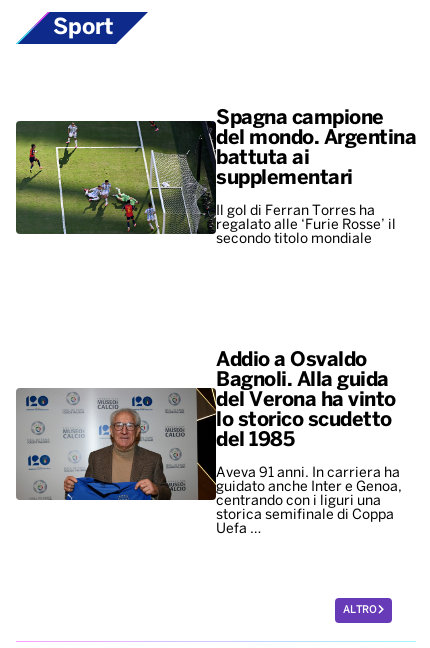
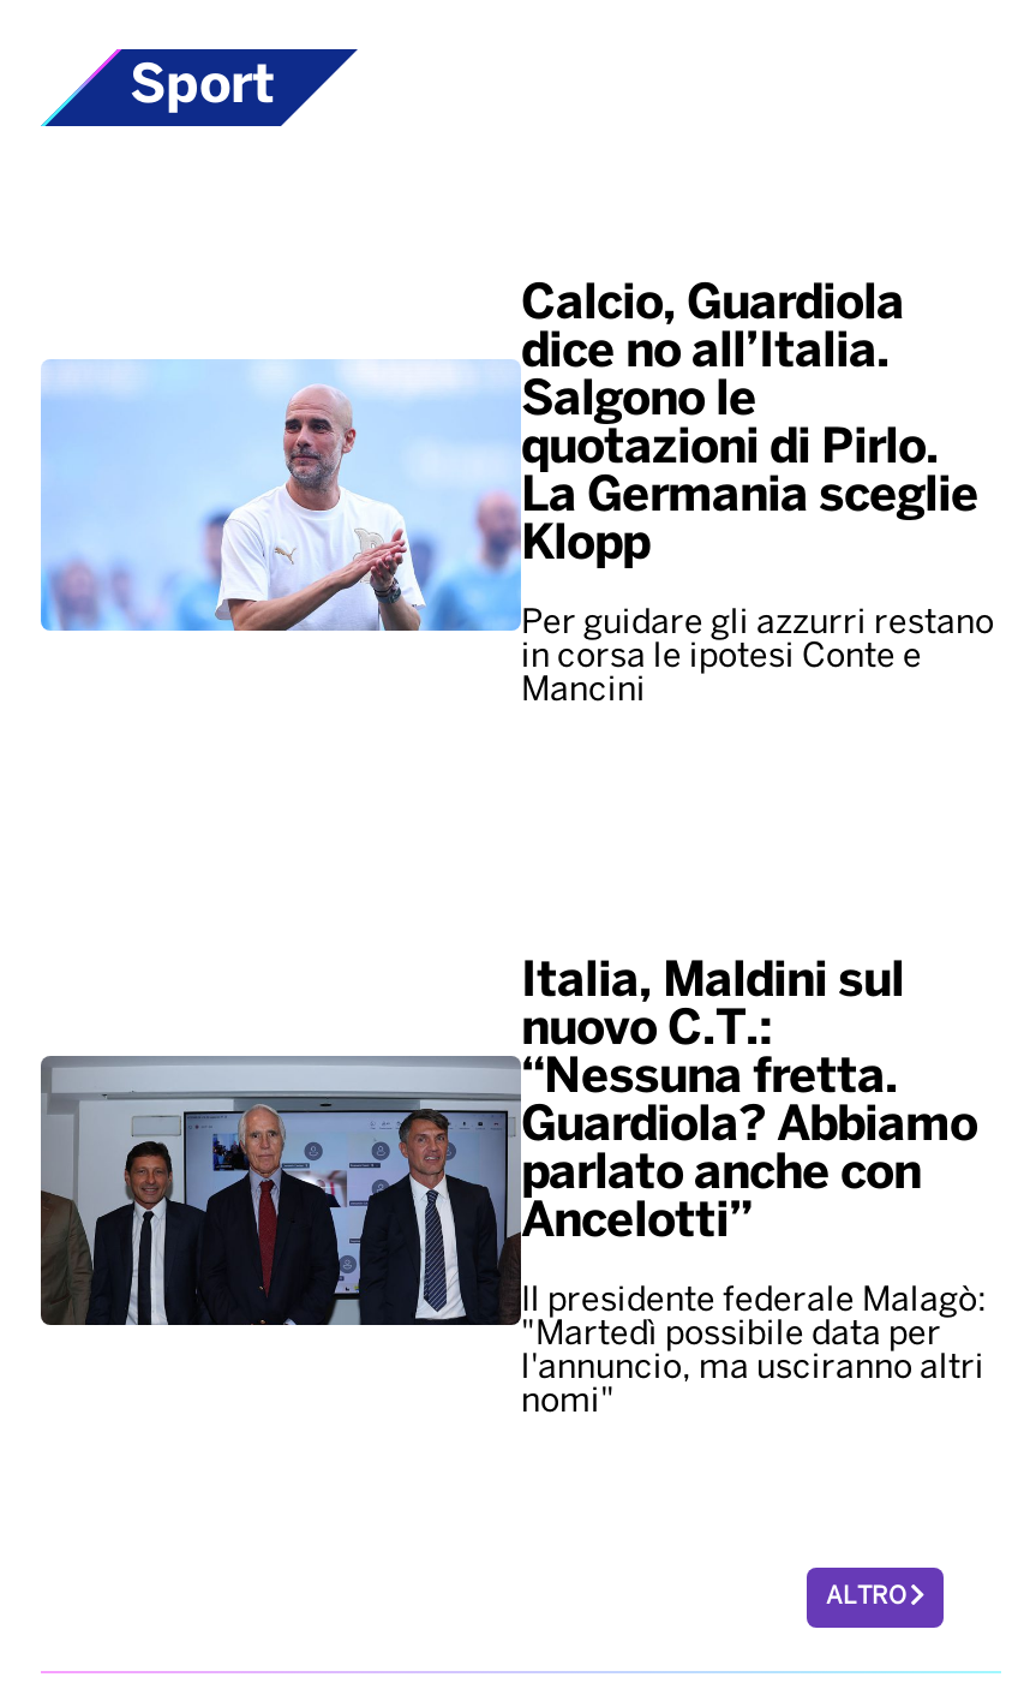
[15,108,416,235] [image] | Spagna campione | del mondo. Argentina | battuta ai | supplementari -> [38,281,978,633] [image] | Calcio, Guardiola | dice no all’Italia. | Salgono le | quotazioni di Pirlo. | La Germania sceglie | Klopp
[216,204,396,245] Il gol di Ferran Torres ha | regalato alle ‘Furie Rosse’ il | secondo titolo mondiale -> [521,608,994,706] Per guidare gli azzurri restano | in corsa le ipotesi Conte e | Mancini
[16,351,395,501] [image] | Addio a Osvaldo | Bagnoli. Alla guida | del Verona ha vinto | lo storico scudetto | del 1985 -> [41,960,977,1327] [image] | Italia, Maldini sul | nuovo C.T.: | “Nessuna fretta. | Guardiola? Abbiamo | parlato anche con | Ancelotti”
[216,467,402,536] Aveva 91 anni. In carriera ha | guidato anche Inter e Genoa, | centrando con i liguri una | storica semifinale di Coppa | Uefa … -> [521,1287,987,1419] Il presidente federale Malagò: | "Martedì possibile data per | l'annuncio, ma usciranno altri | nomi"

